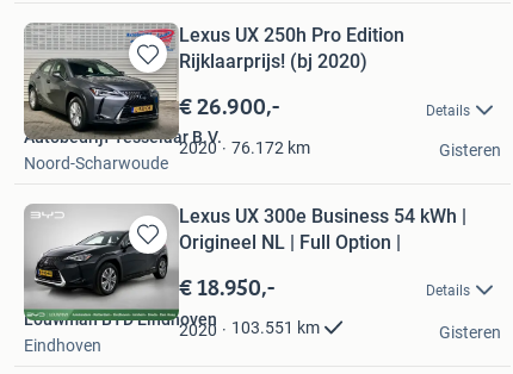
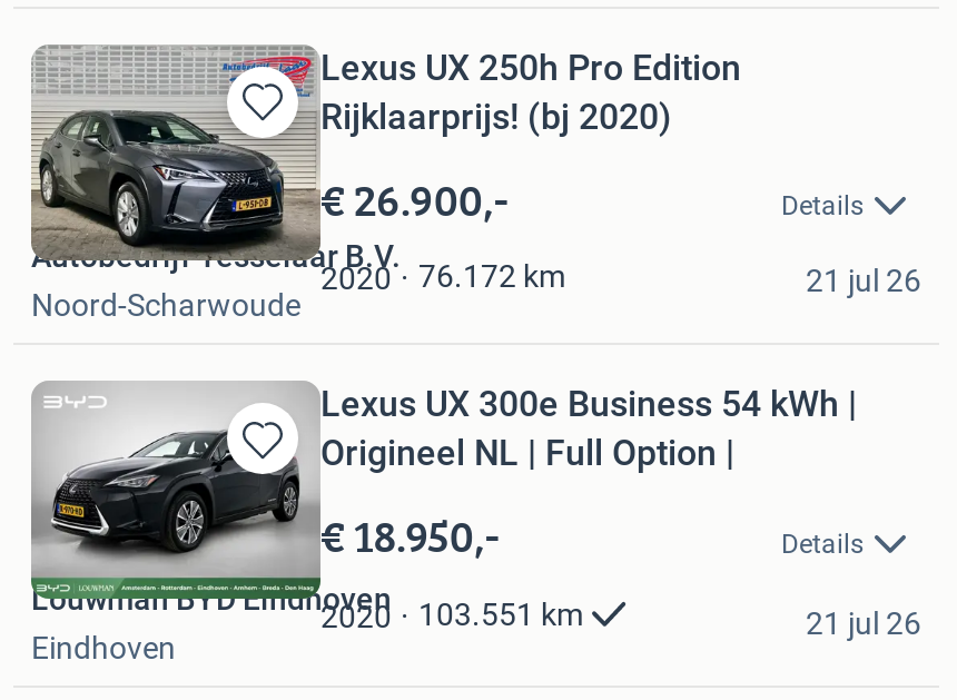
[439,140,501,159] Gisteren -> [806,264,921,299] 21 jul 26
[439,323,501,342] Gisteren -> [806,605,921,640] 21 jul 26

